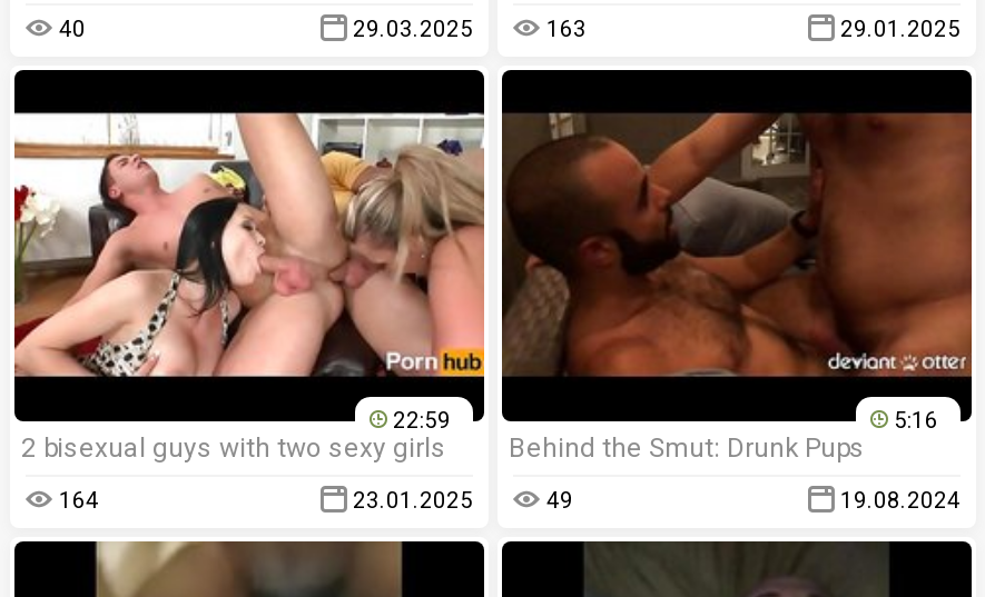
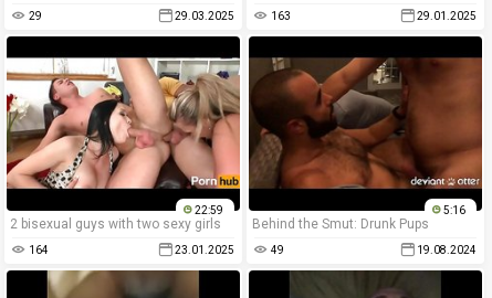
[59,16,86,41] 40 -> [29,10,42,22] 29

